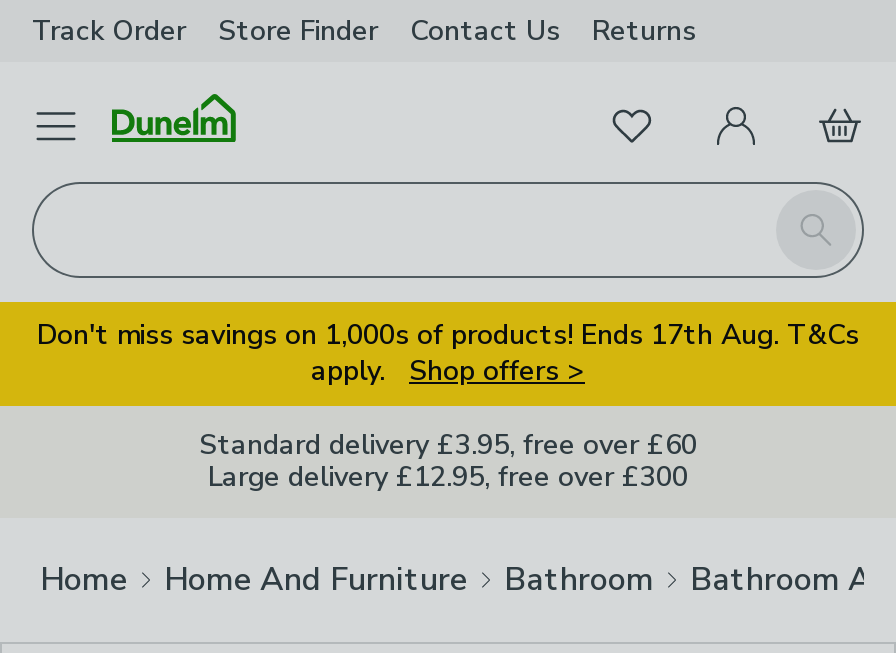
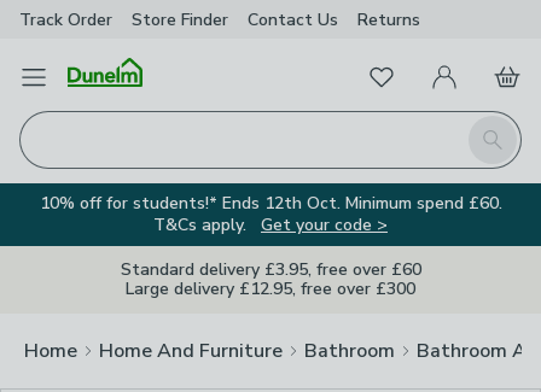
[37,316,859,390] Don't miss savings on 1,000s of products! Ends 17th Aug. T&Cs | apply. Shop offers > -> [39,192,502,236] 10% off for students!* Ends 12th Oct. Minimum spend £60. | T&Cs apply. Get your code >

